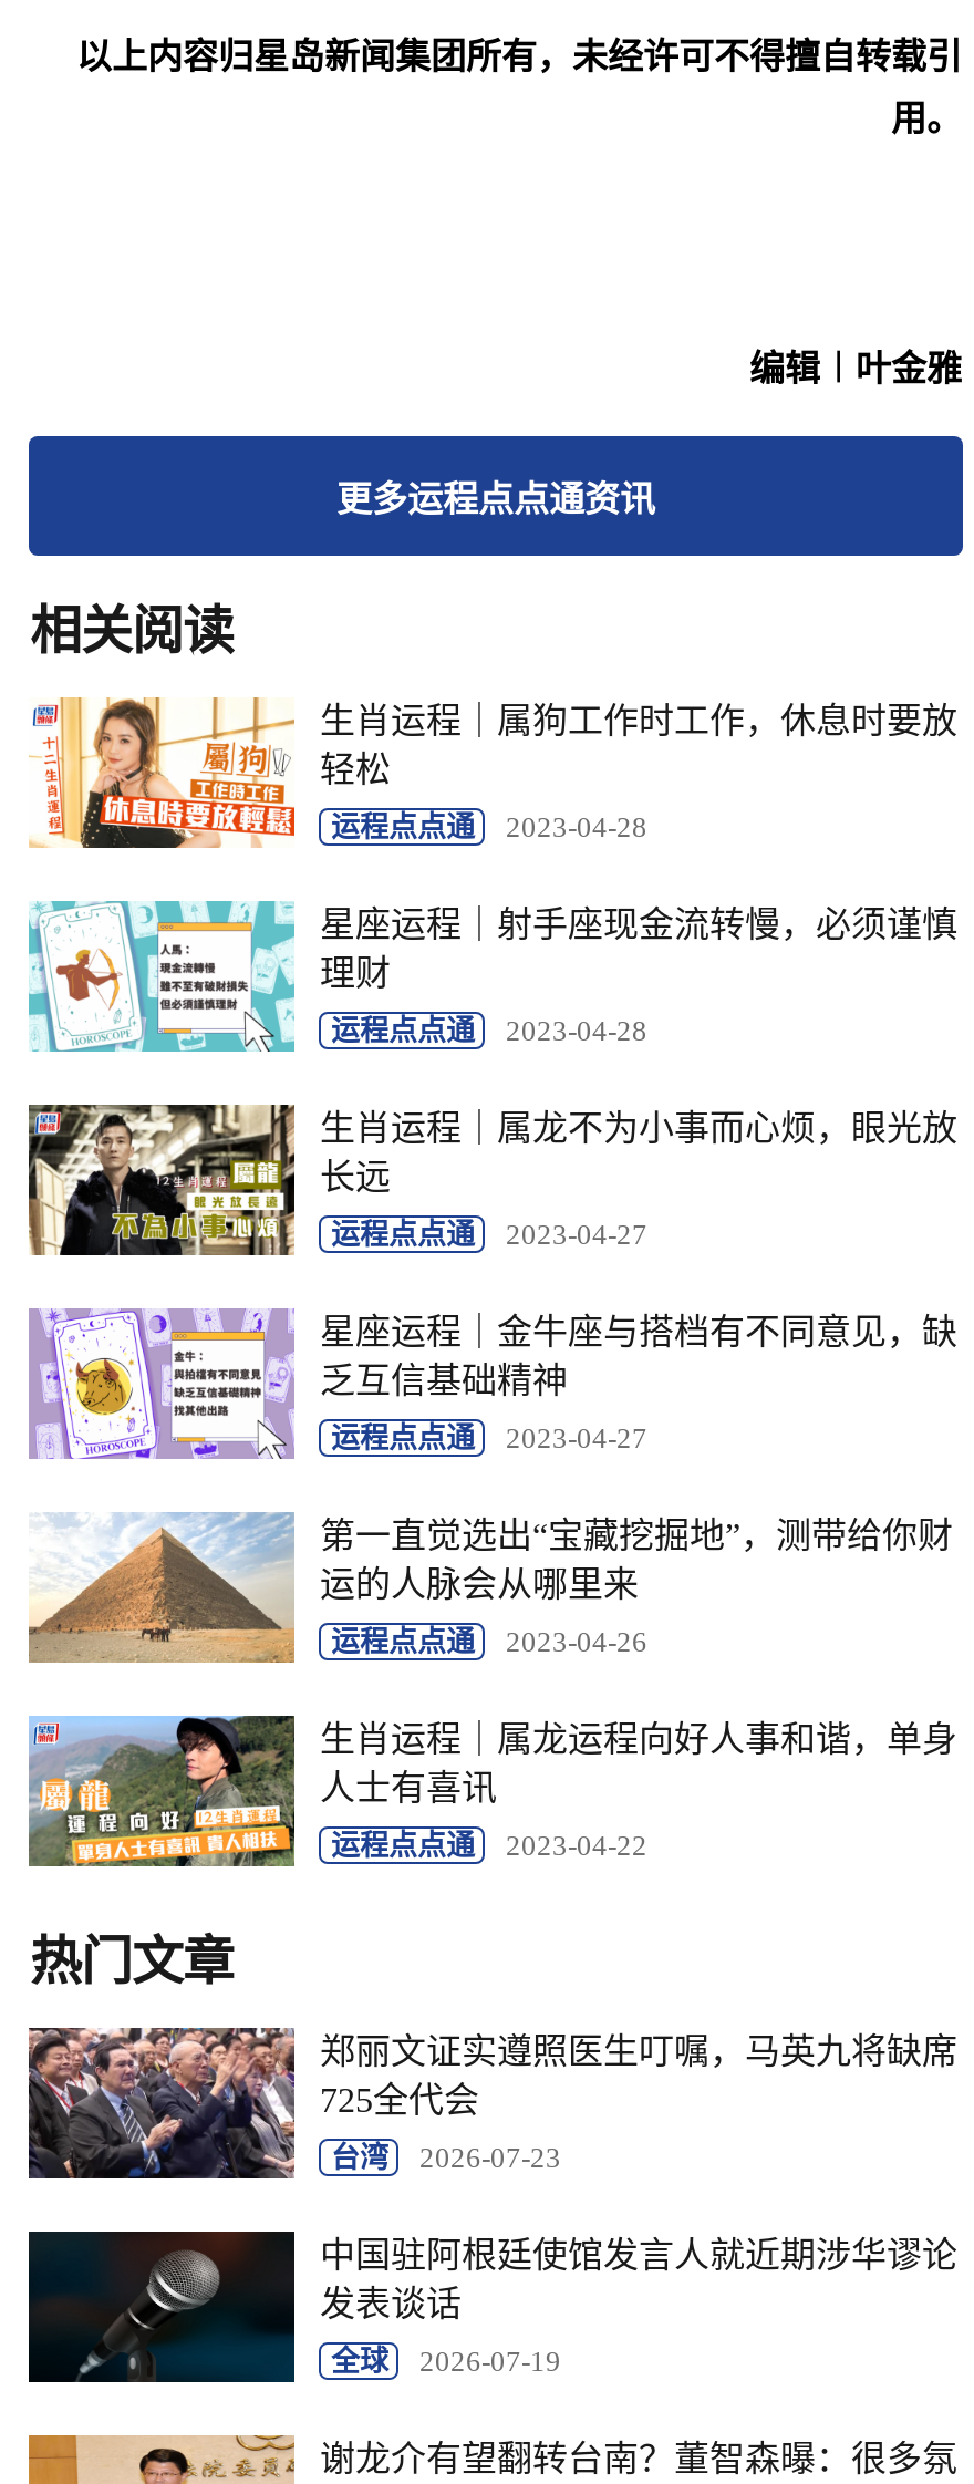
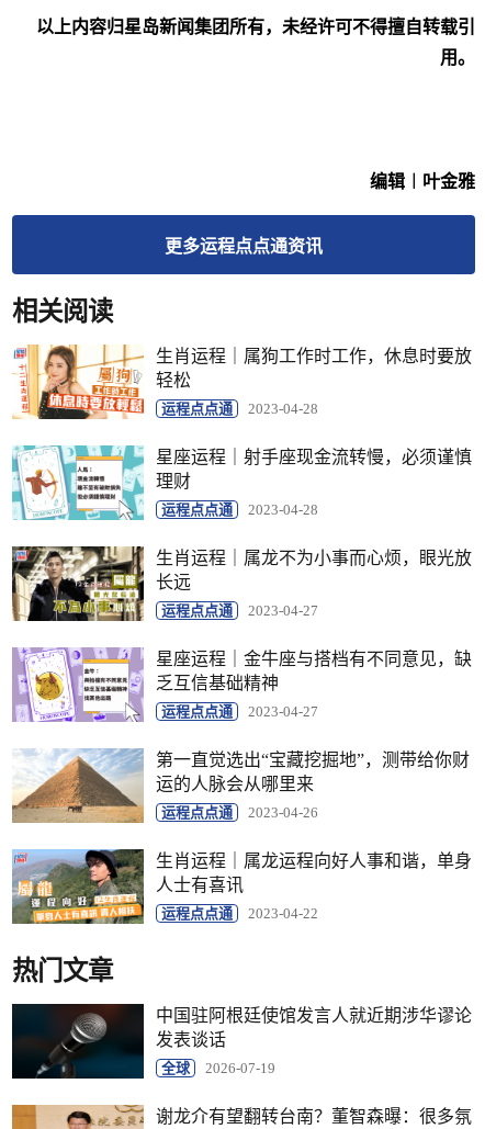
[27,2026,957,2181] [image] | 郑丽文证实遵照医生叮嘱，马英九将缺席 | 725全代会 | 台湾 | 2026-07-23 -> none

